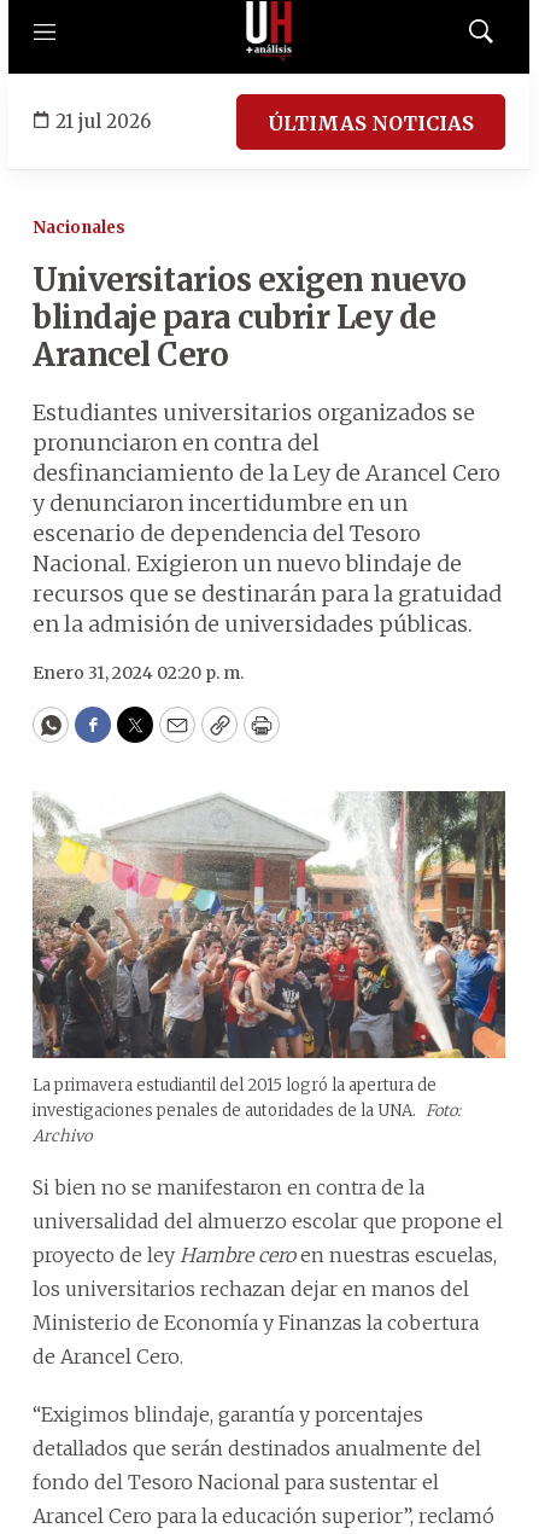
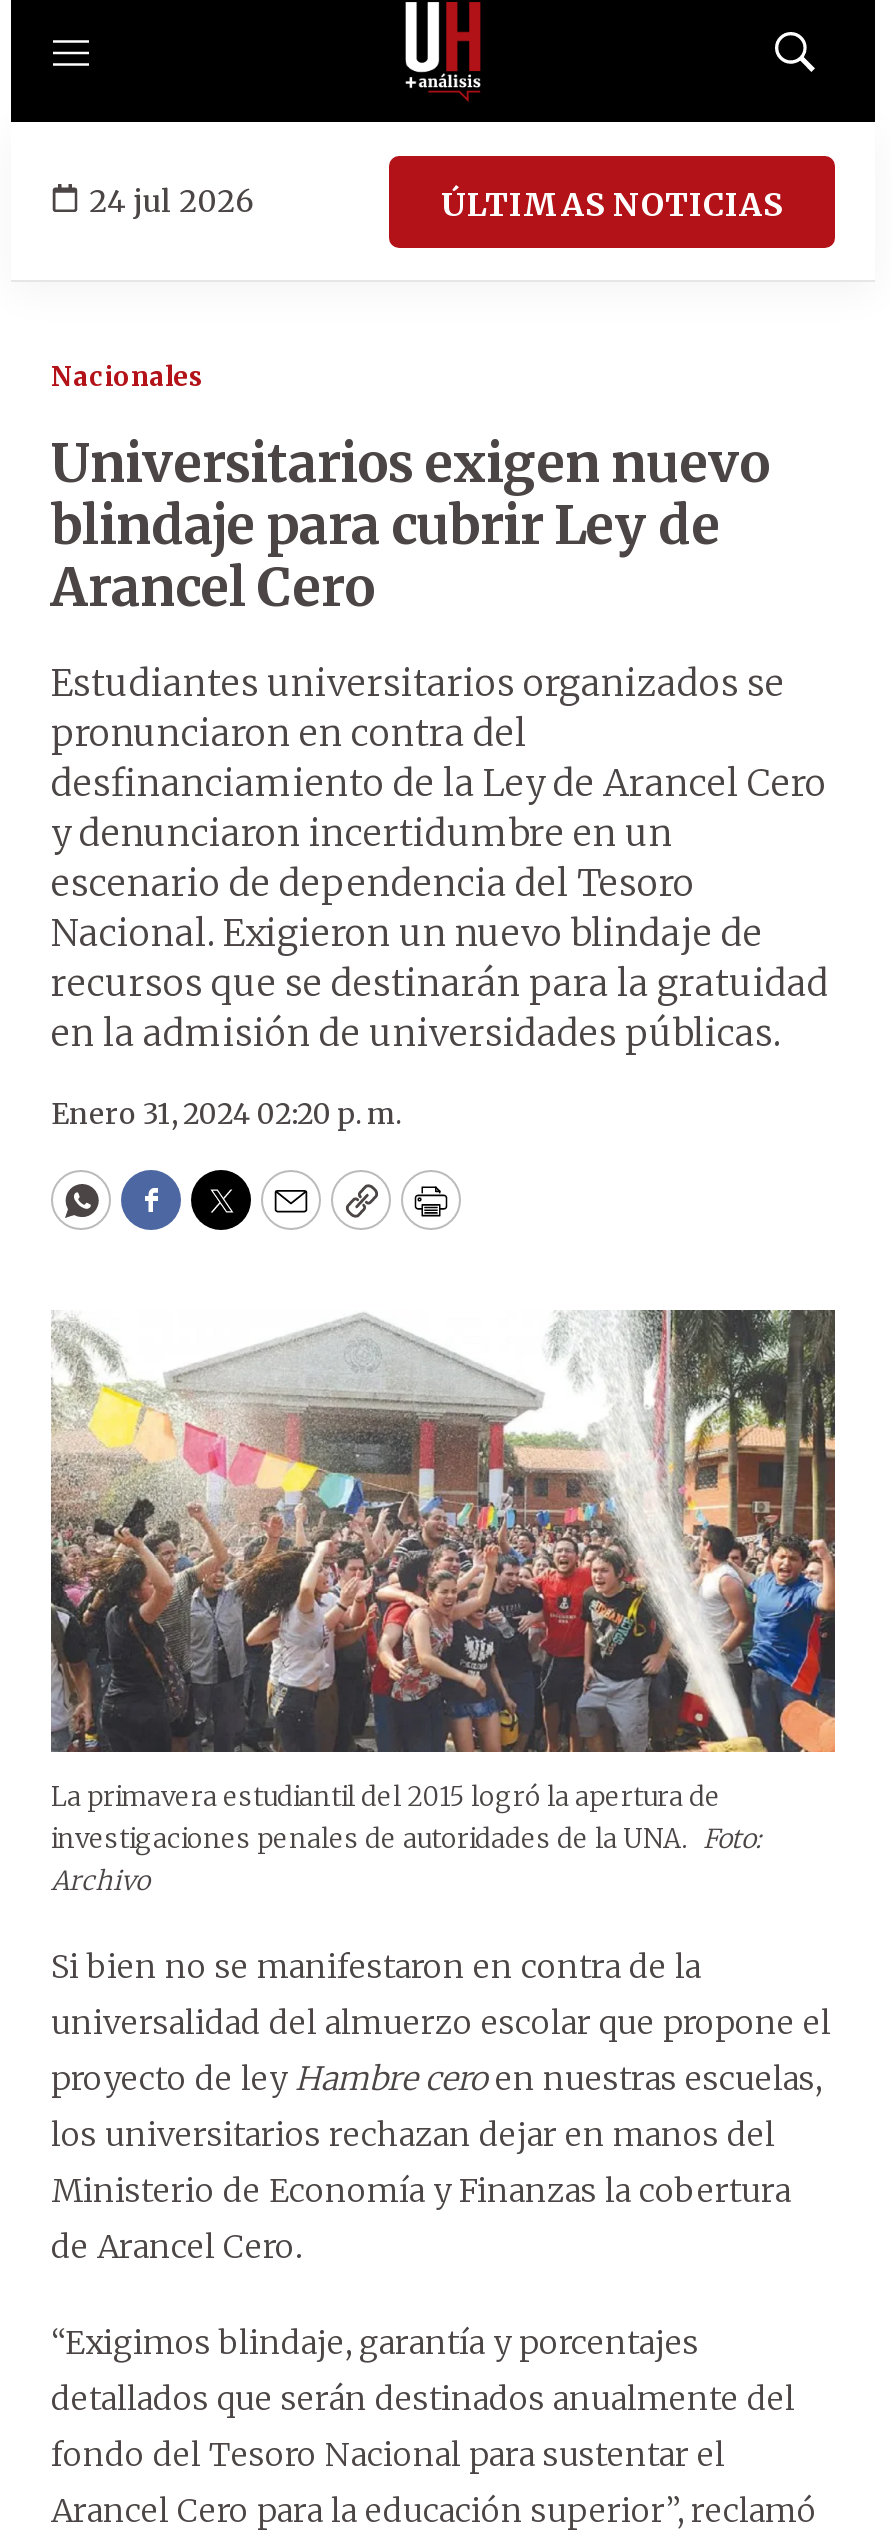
[55,109,151,132] 21 jul 2026 -> [89,181,253,219] 24 jul 2026

